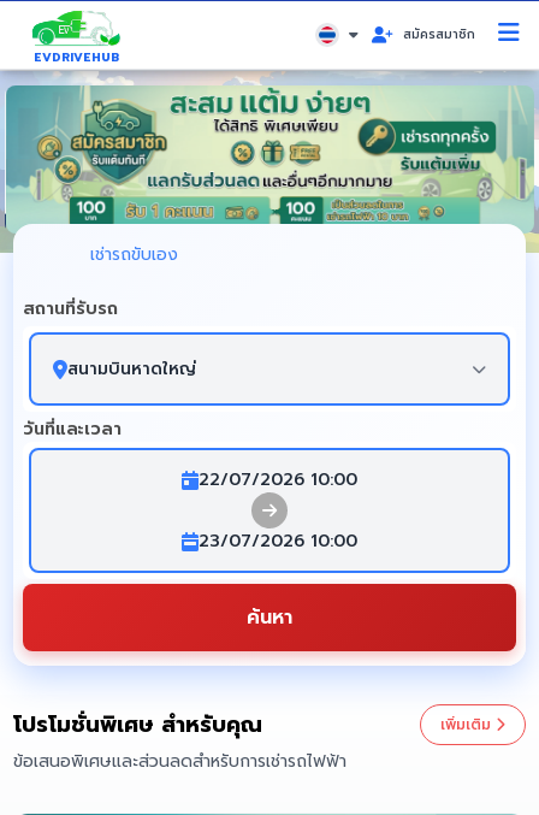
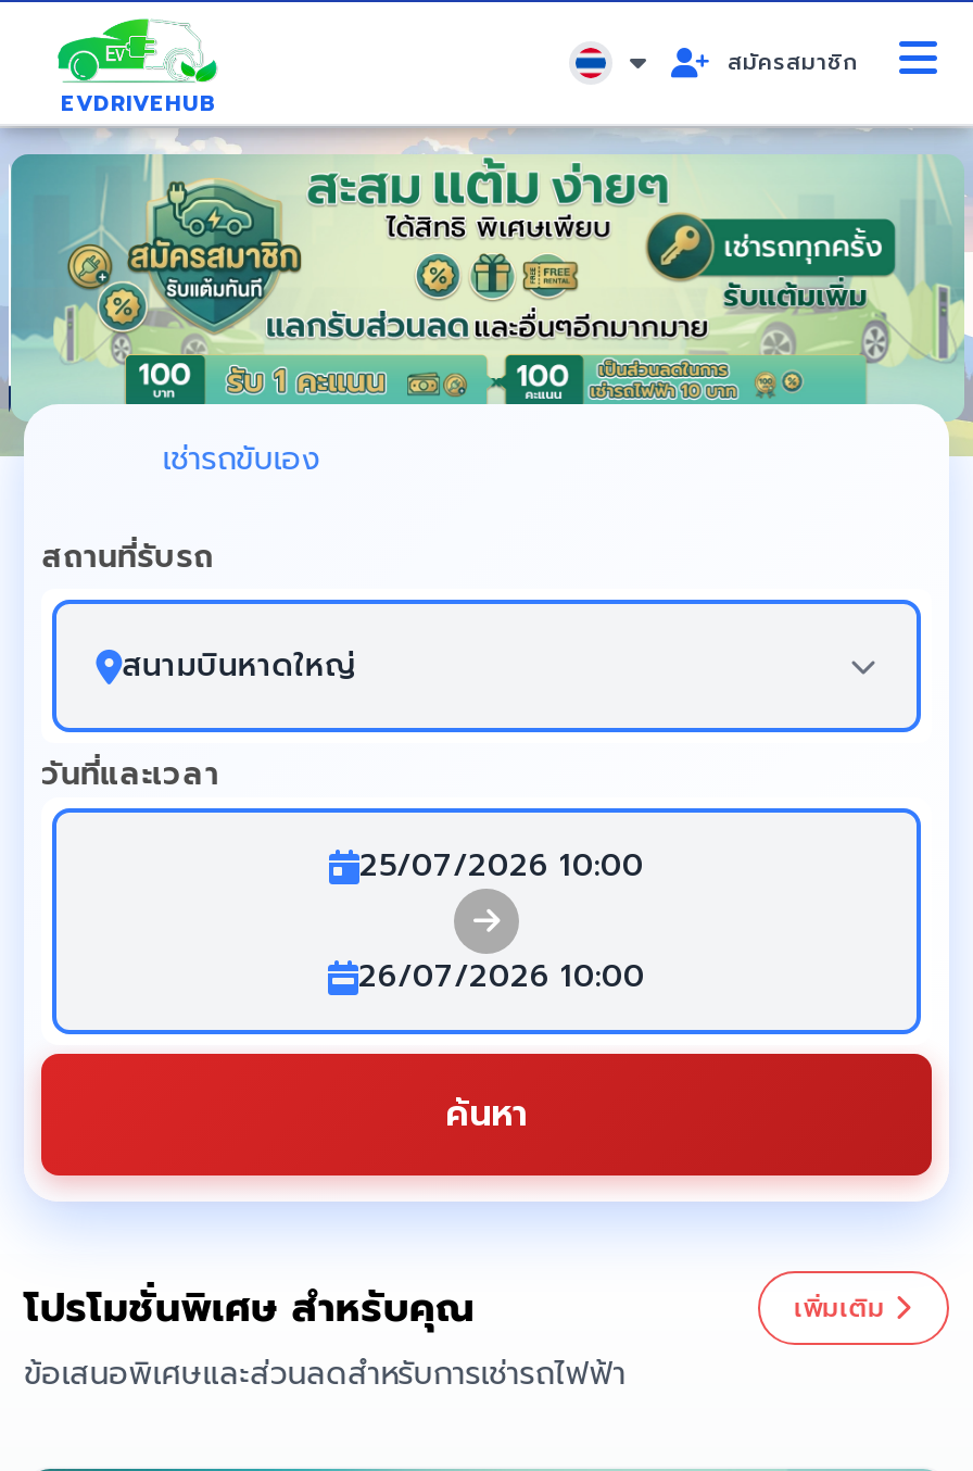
[199,468,357,493] 22/07/2026 10:00 -> [359,844,644,890] 25/07/2026 10:00
[199,529,357,554] 23/07/2026 10:00 -> [358,955,645,1001] 26/07/2026 10:00

